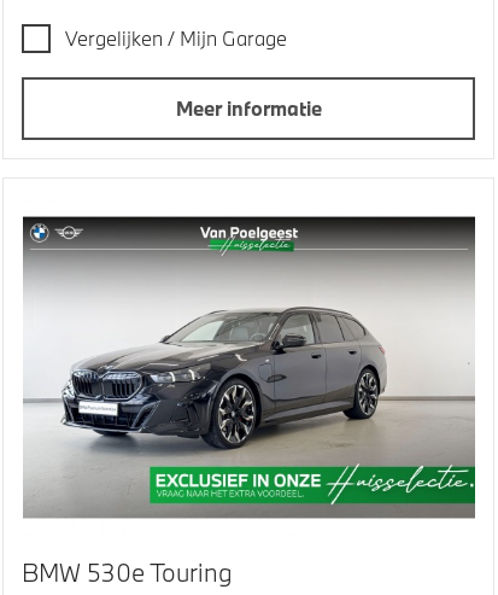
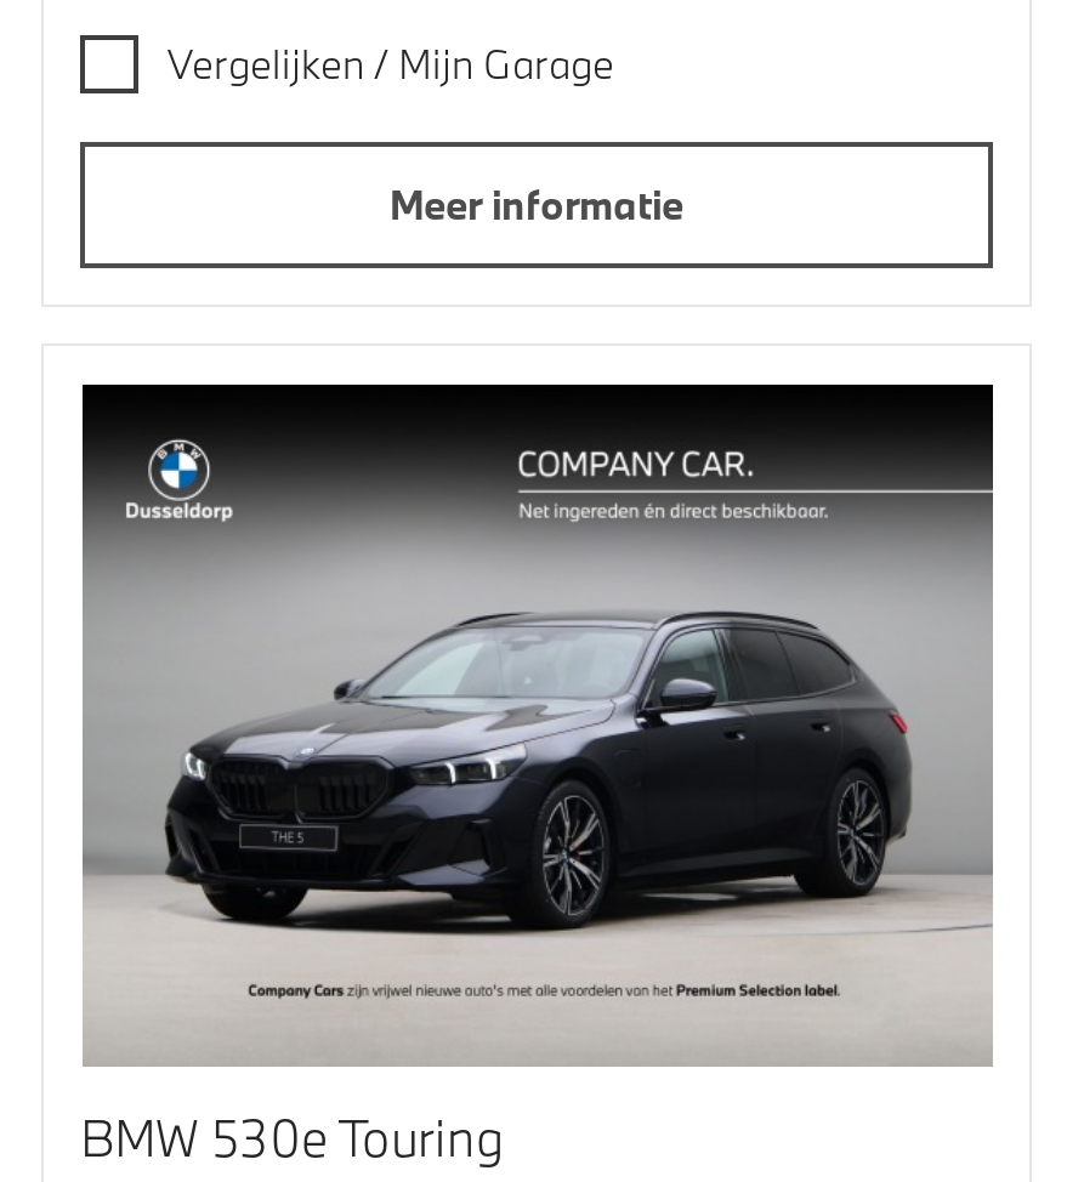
[23,198,476,536] [image] -> [80,382,995,1067] [image]

